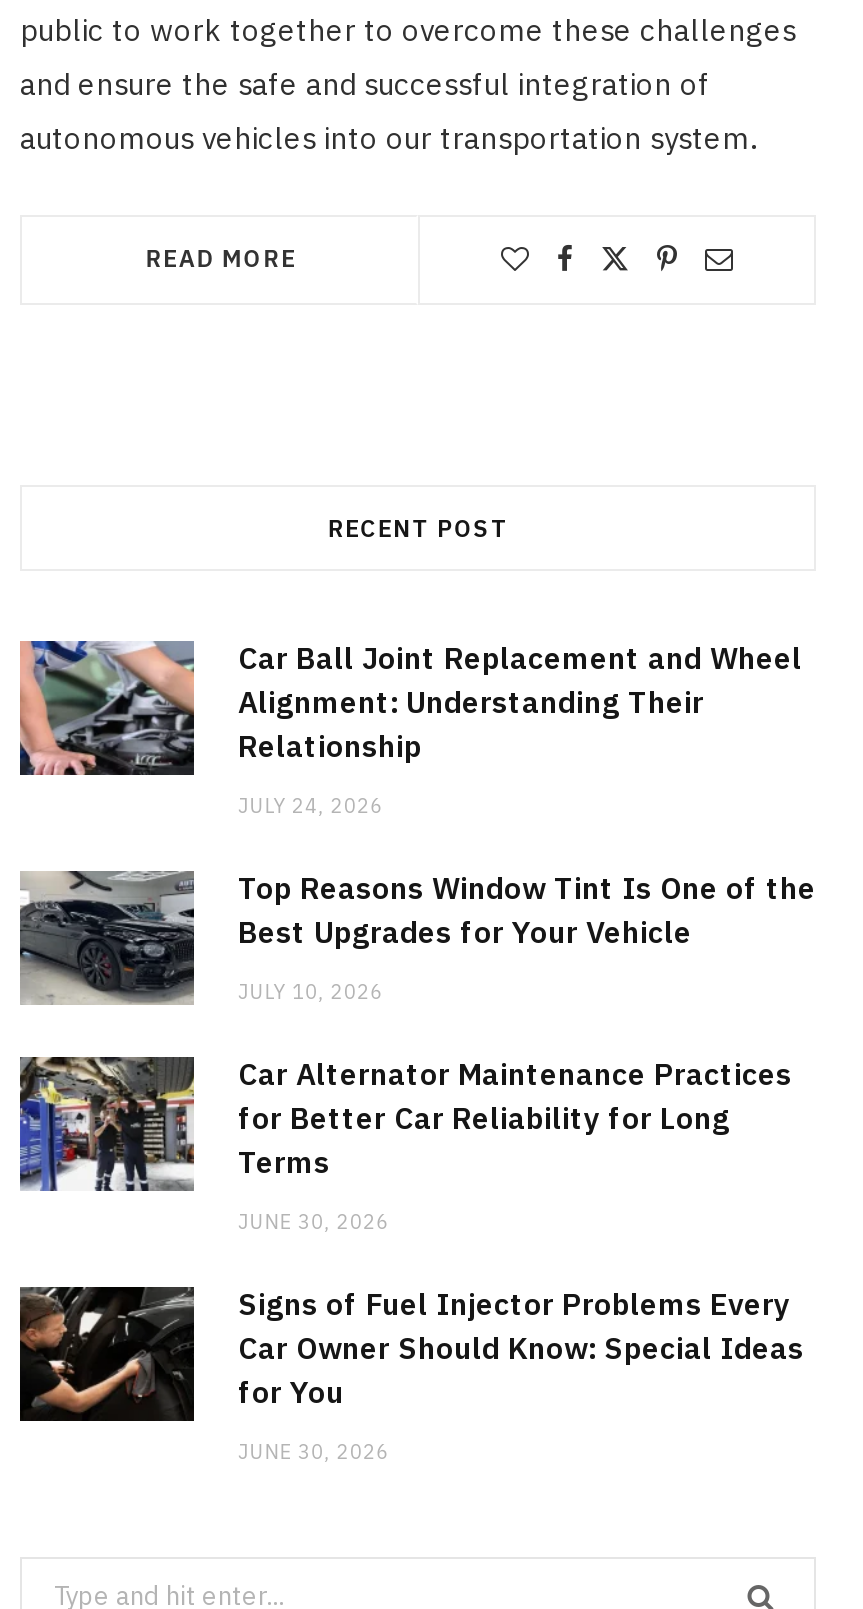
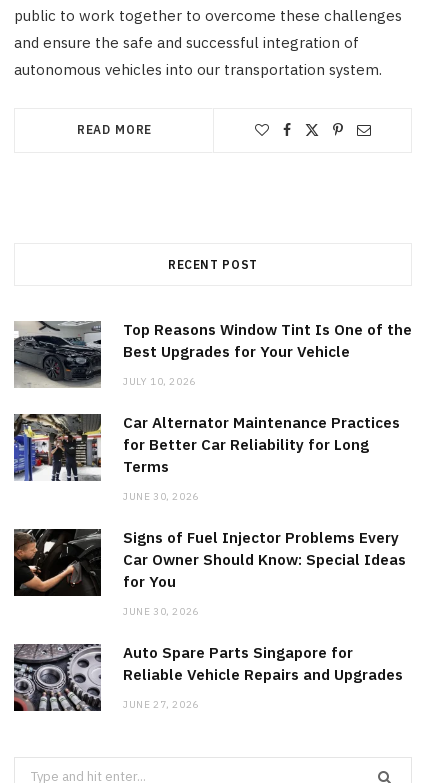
[18,639,802,819] [image] | Car Ball Joint Replacement and Wheel | Alignment: Understanding Their | Relationship | JULY 24, 2026 -> none
moved [18,869,816,1465] -> [13,320,412,618]: [image] | Top Reasons Window Tint Is One of the | Best Upgrades for Your Vehicle | ... | for You | JUNE 30, 2026
none -> [13,643,403,712] [image] | Auto Spare Parts Singapore for | Reliable Vehicle Repairs and Upgrades | JUNE 27, 2026

